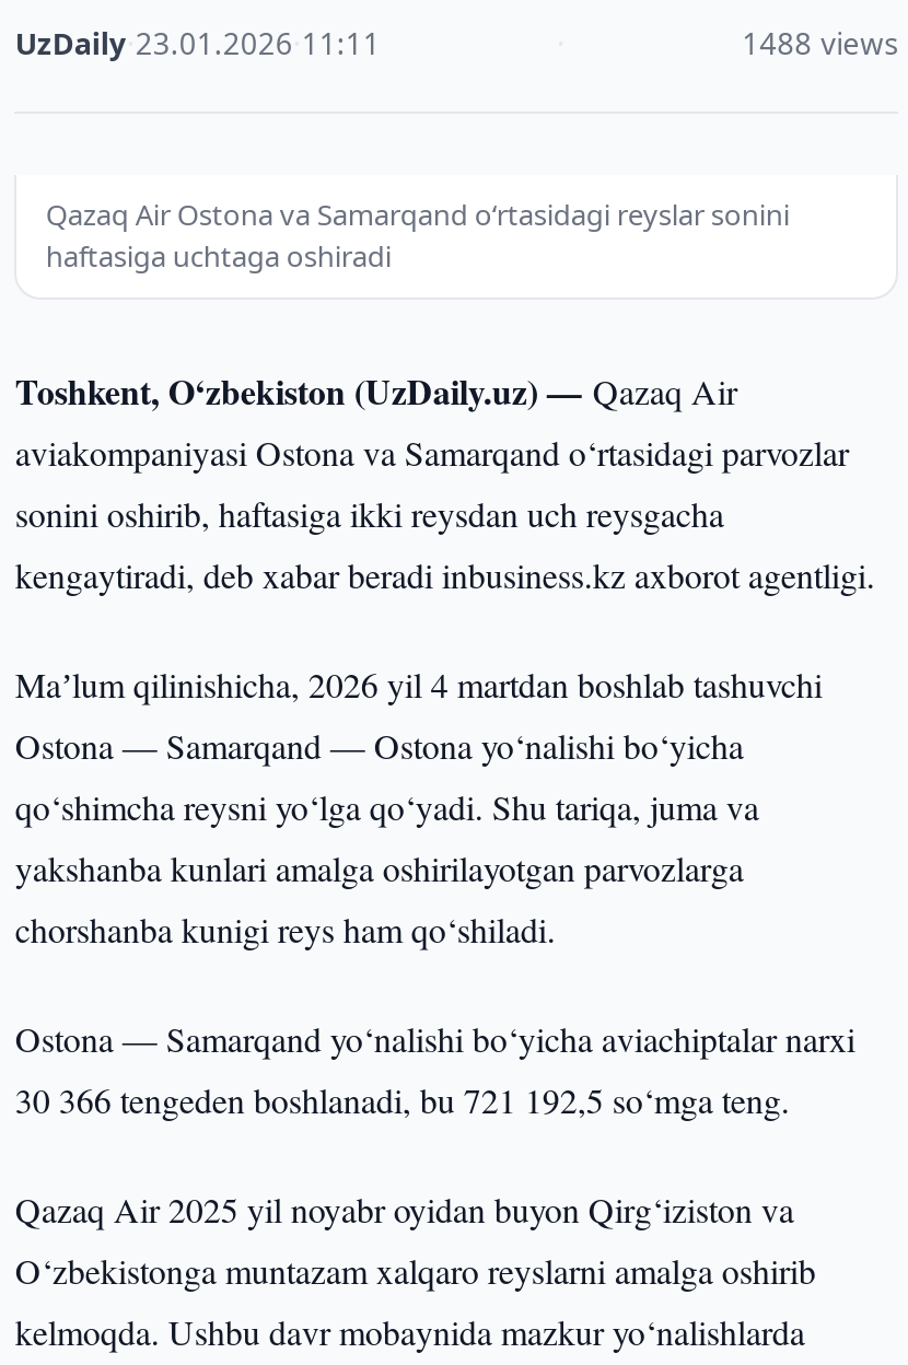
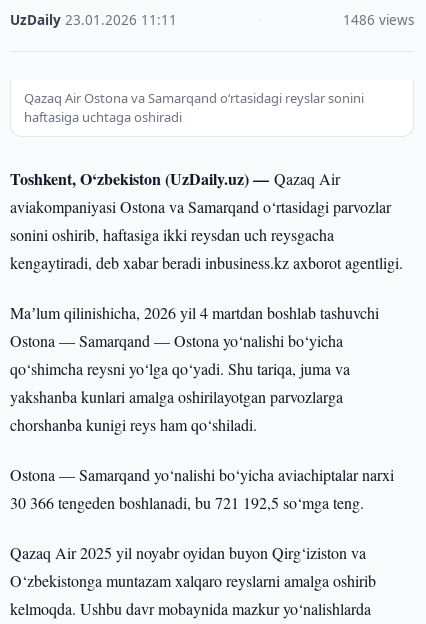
[742,24,897,63] 1488 views -> [343,11,414,29] 1486 views

